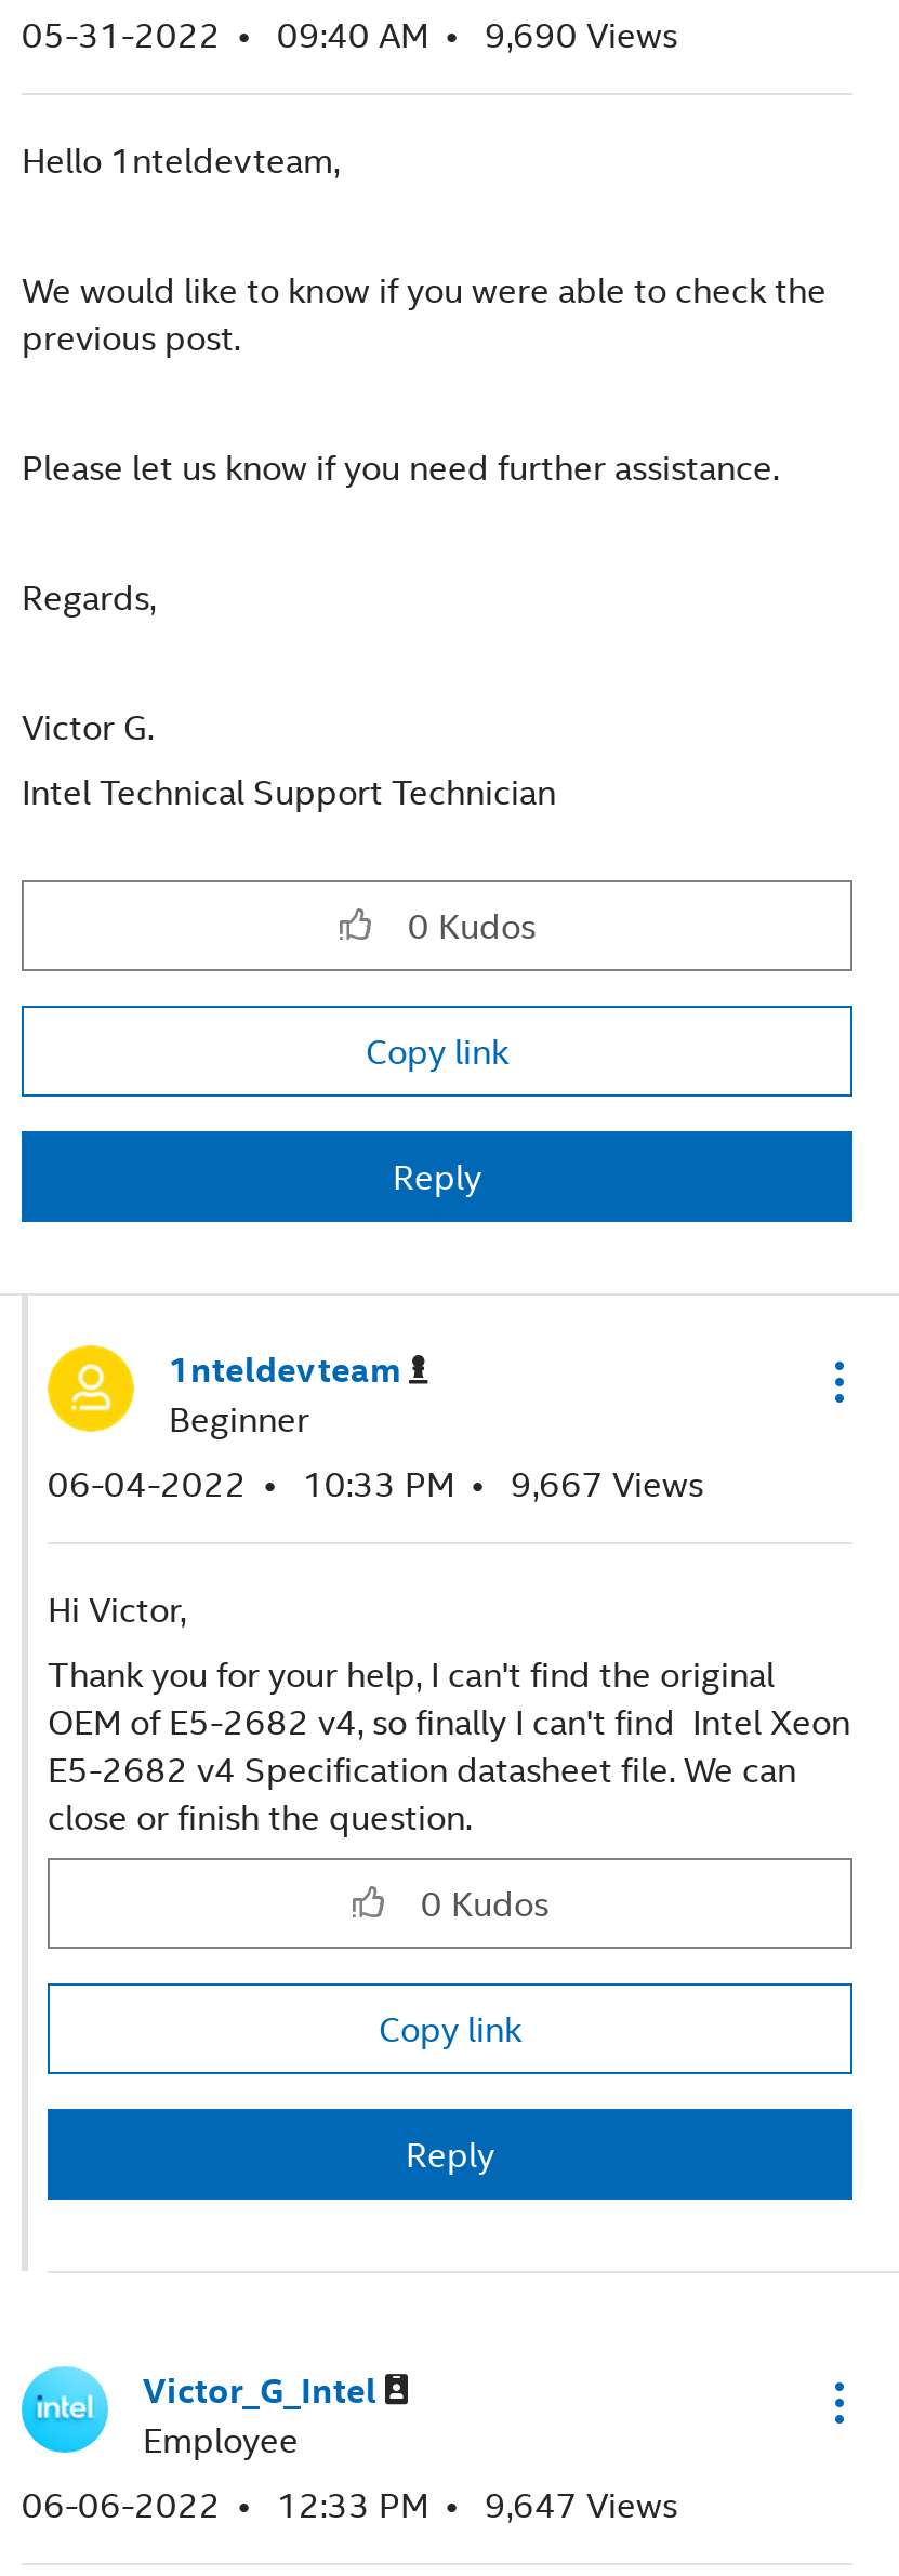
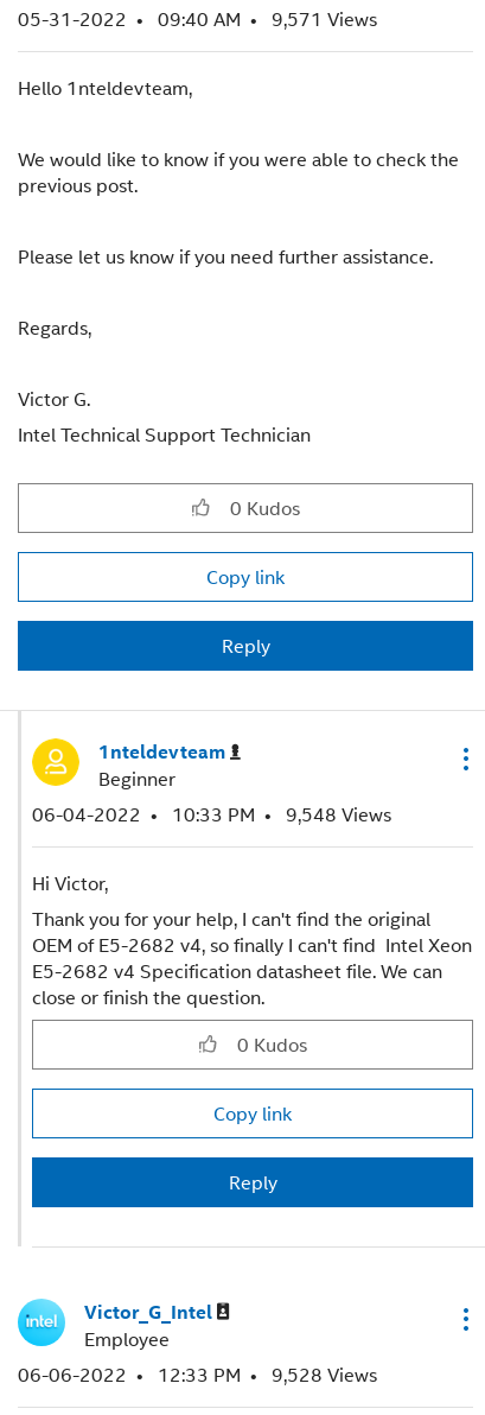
[22,8,677,58] 05-31-2022 09:40 AM 9,690 Views -> [18,5,377,32] 05-31-2022 09:40 AM 9,571 Views
[48,1458,703,1507] 06-04-2022 10:33 PM 9,667 Views -> [32,800,391,827] 06-04-2022 10:33 PM 9,548 Views
[22,2478,677,2528] 06-06-2022 12:33 PM 9,647 Views -> [18,1360,377,1388] 06-06-2022 12:33 PM 9,528 Views

